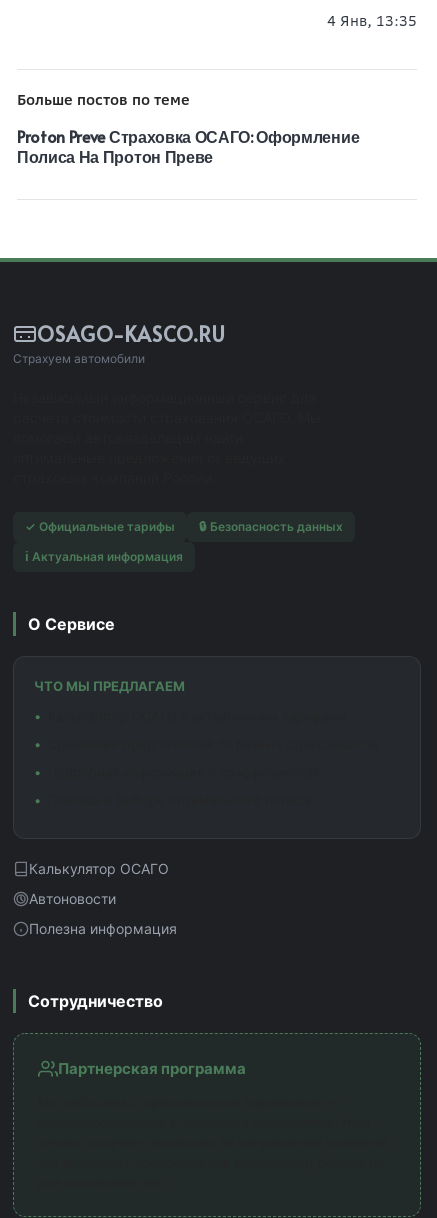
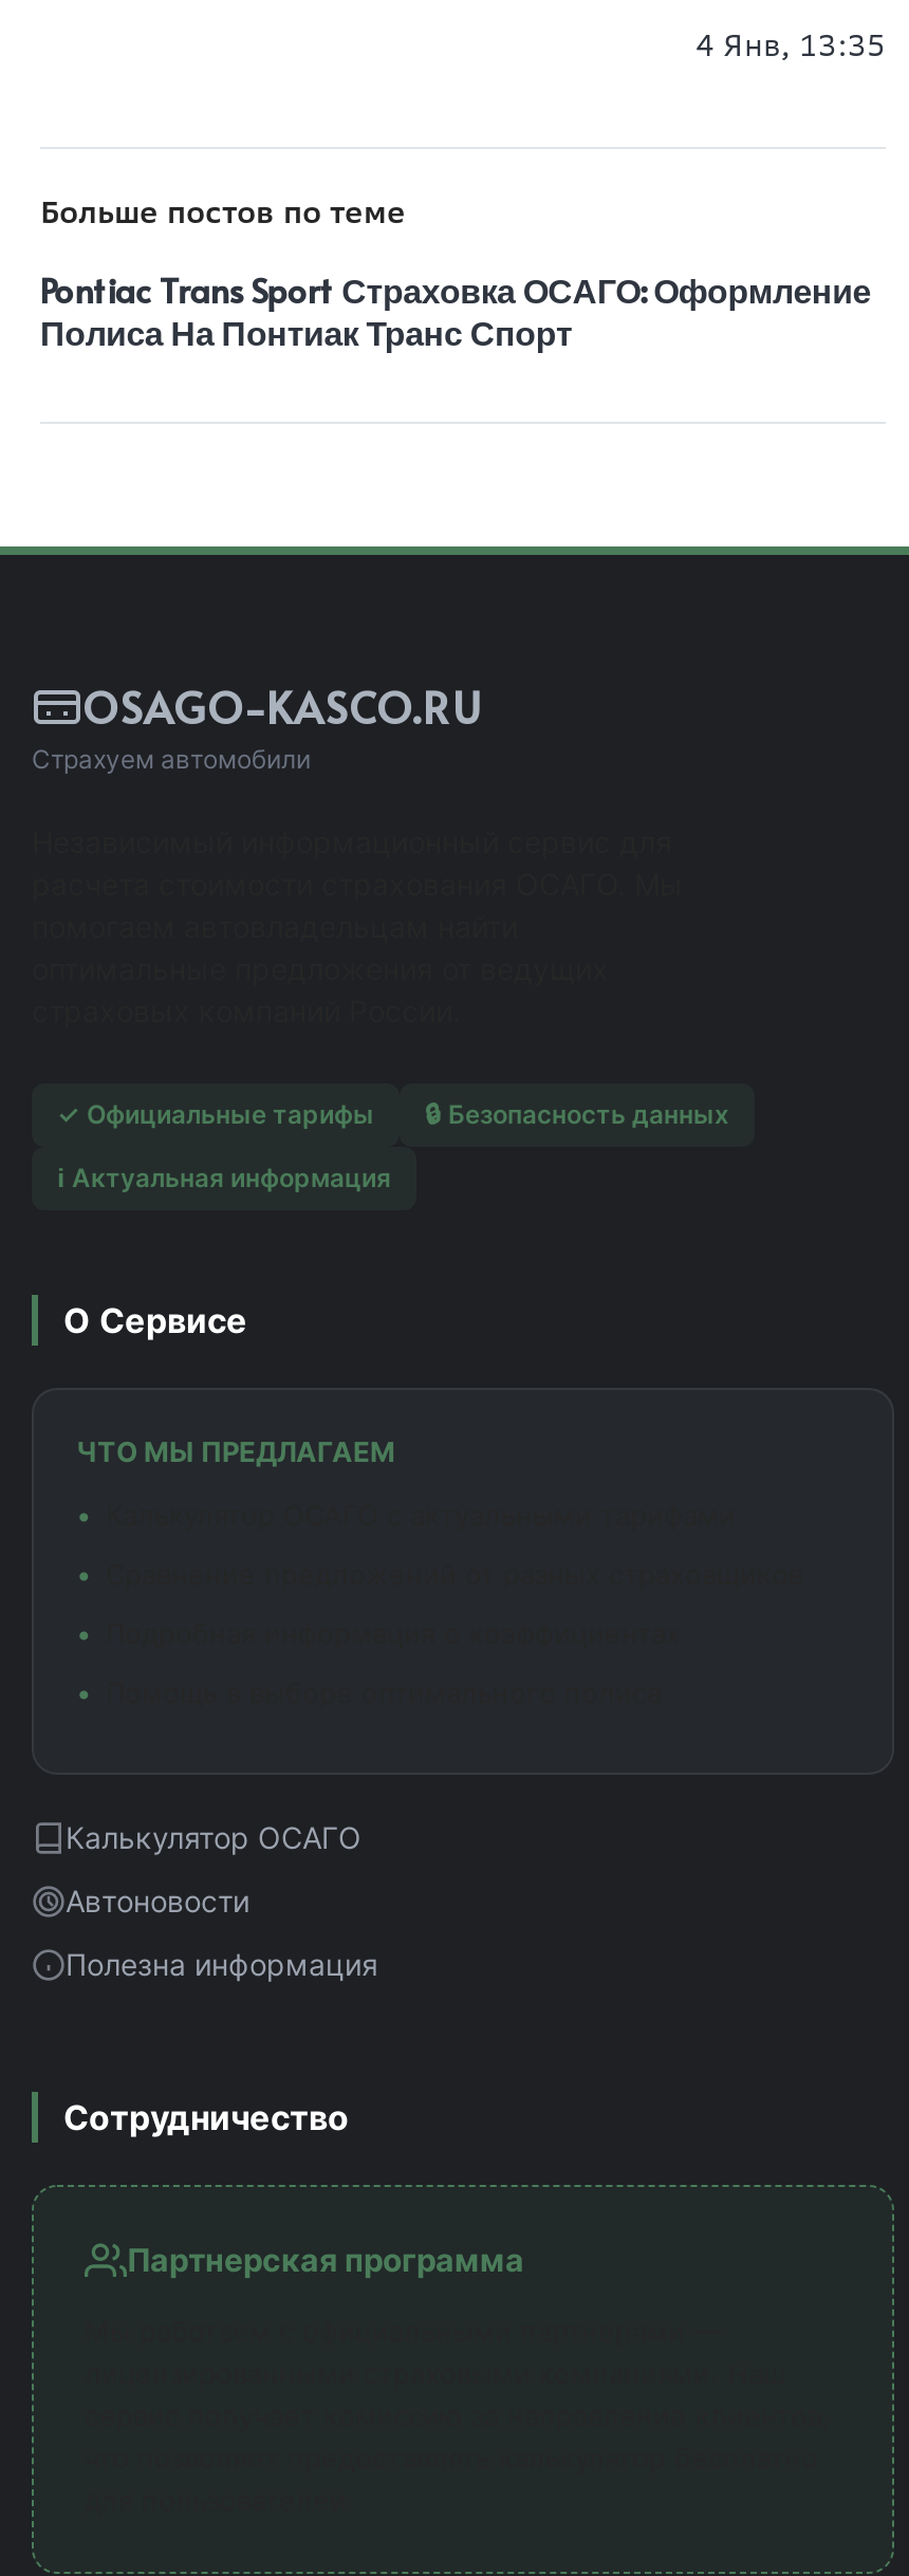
[17,125,359,167] Proton Preve Страховка ОСАГО: Оформление | Полиса На Протон Преве -> [40,265,871,353] Pontiac Trans Sport Страховка ОСАГО: Оформление | Полиса На Понтиак Транс Спорт

